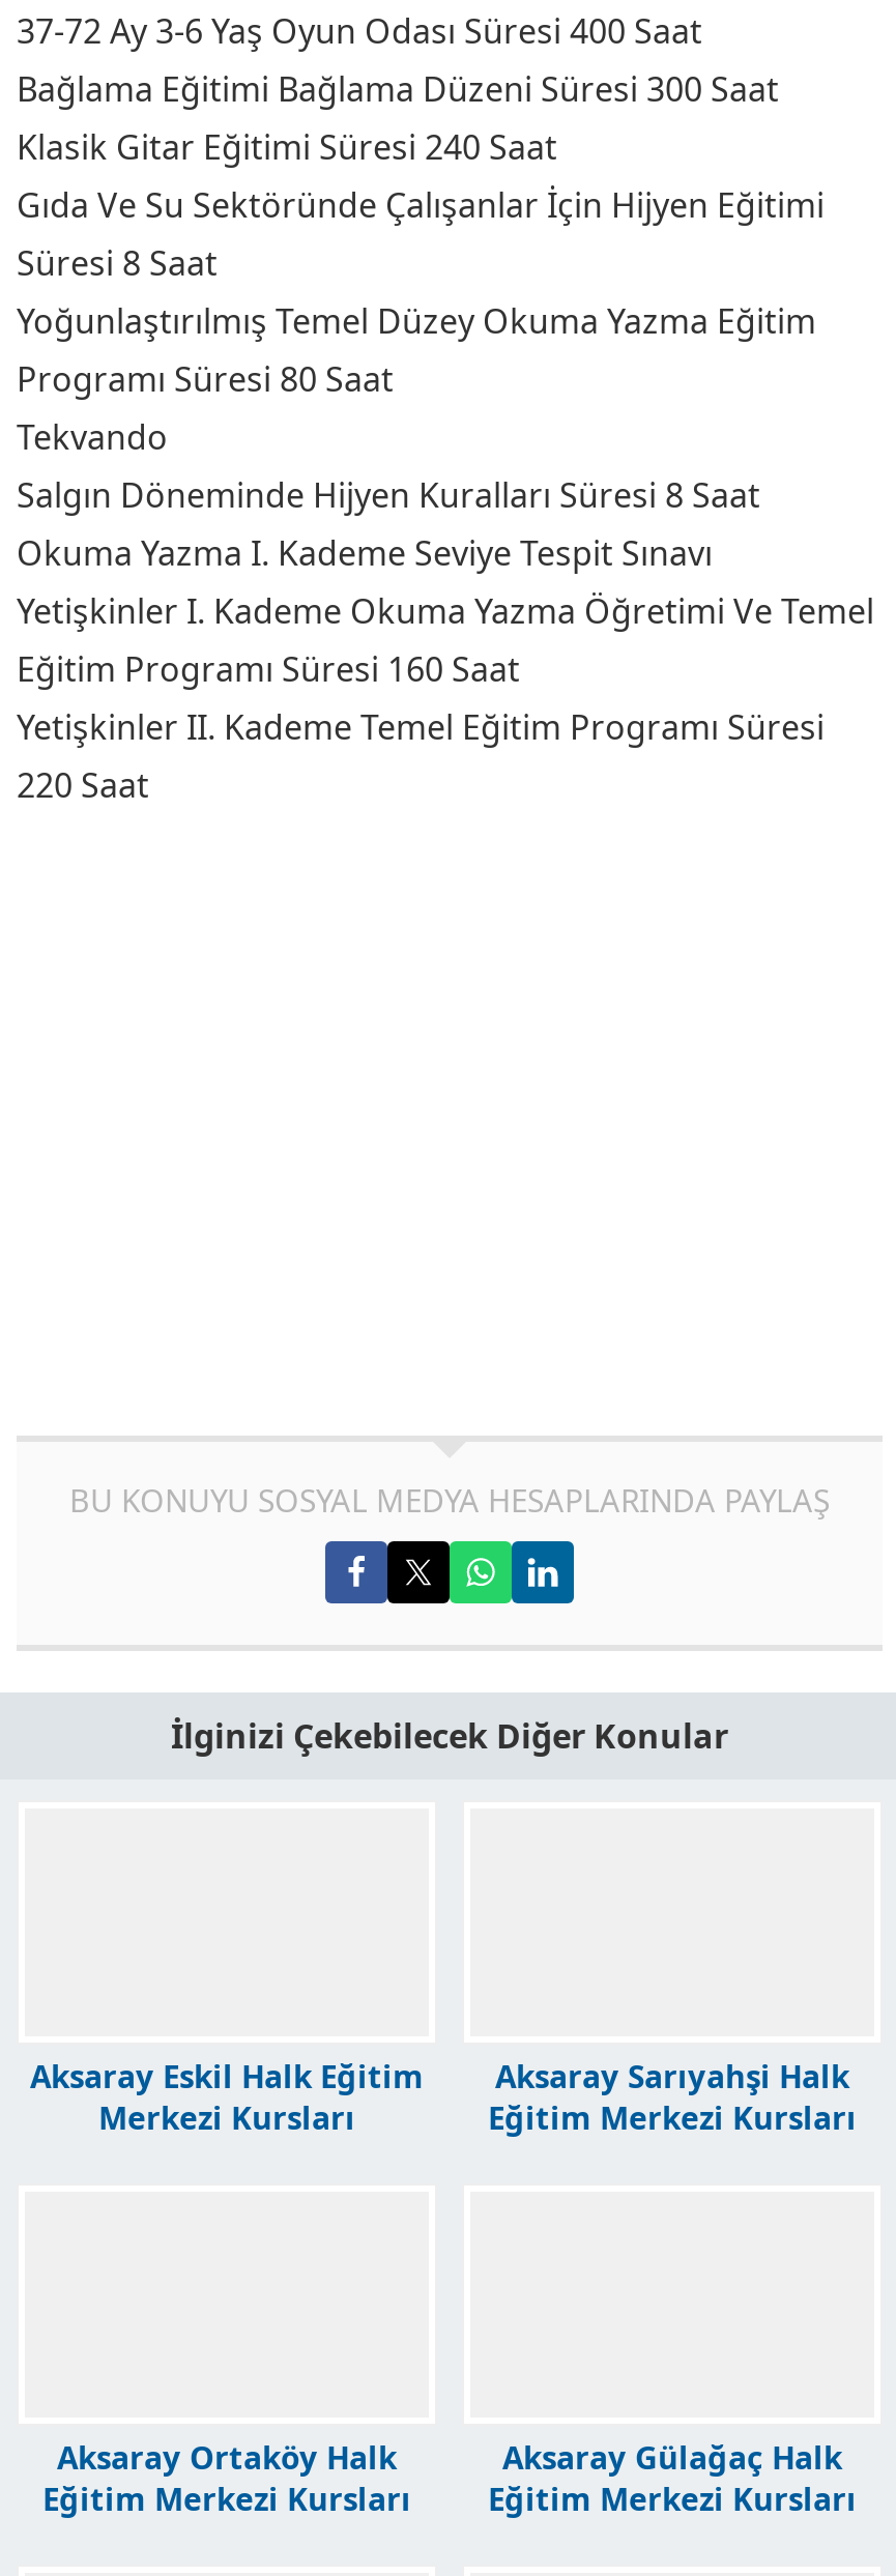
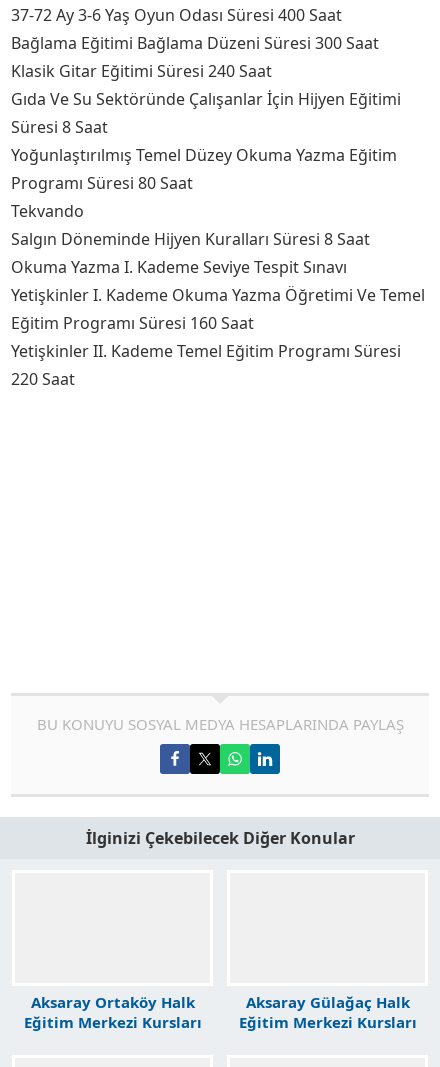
[30,2054,424,2137] Aksaray Eskil Halk Eğitim | Merkezi Kursları -> none
[488,2054,857,2137] Aksaray Sarıyahşi Halk | Eğitim Merkezi Kursları -> none

